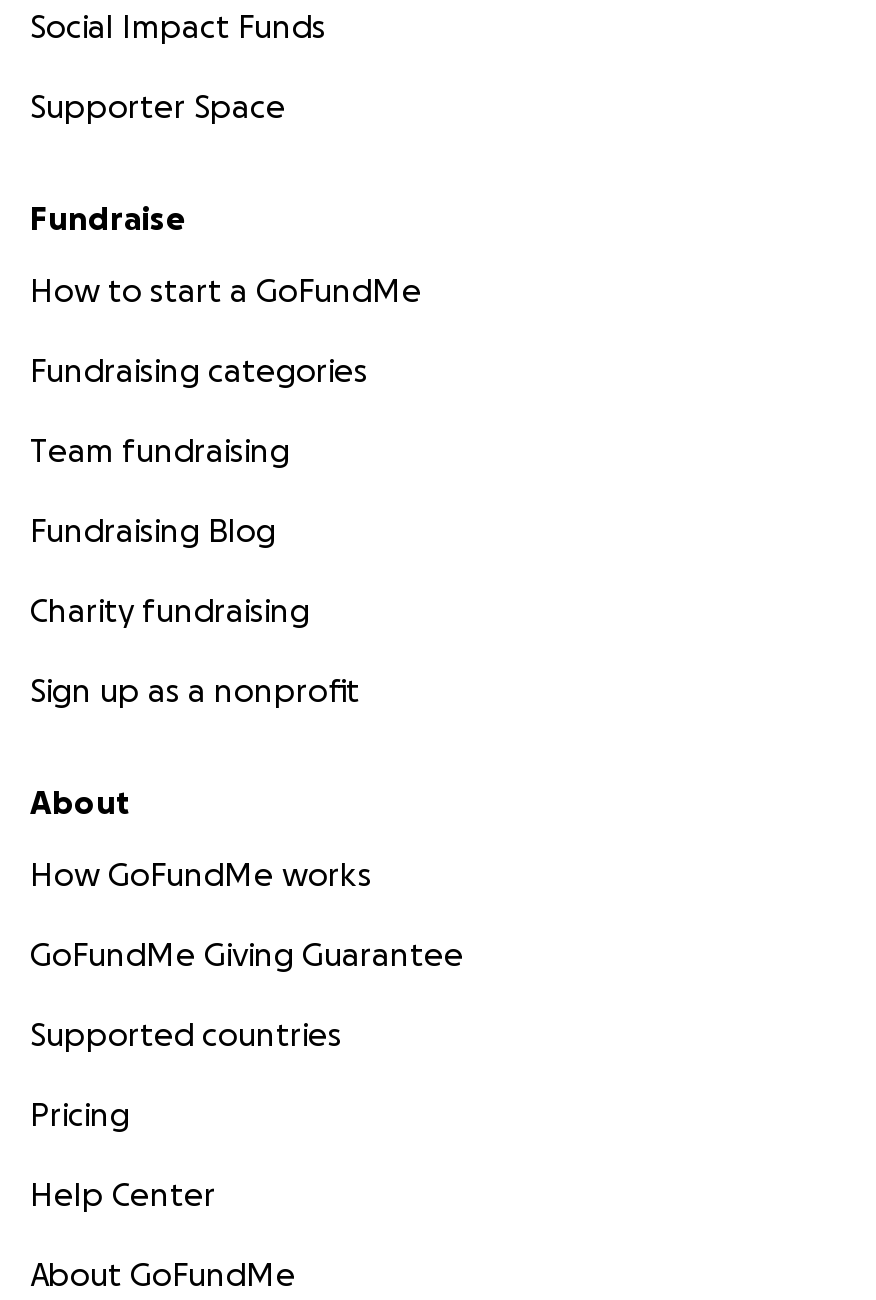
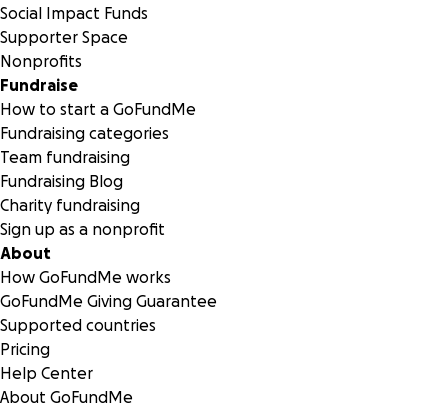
none -> [0,52,82,70] Nonprofits

